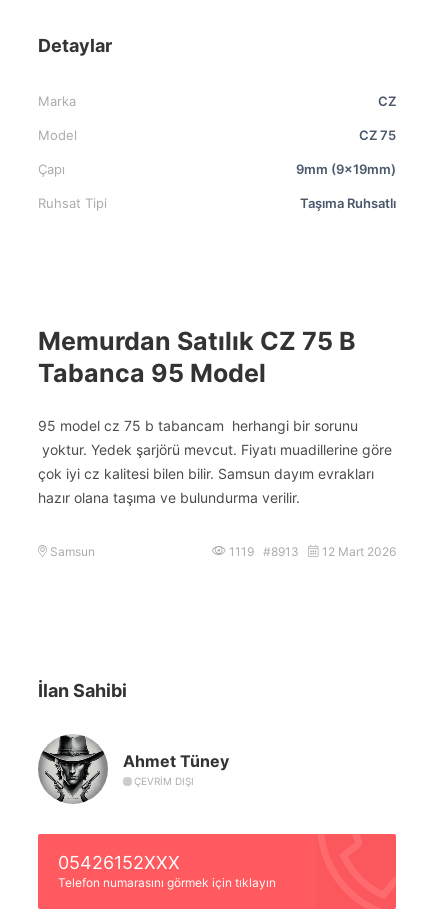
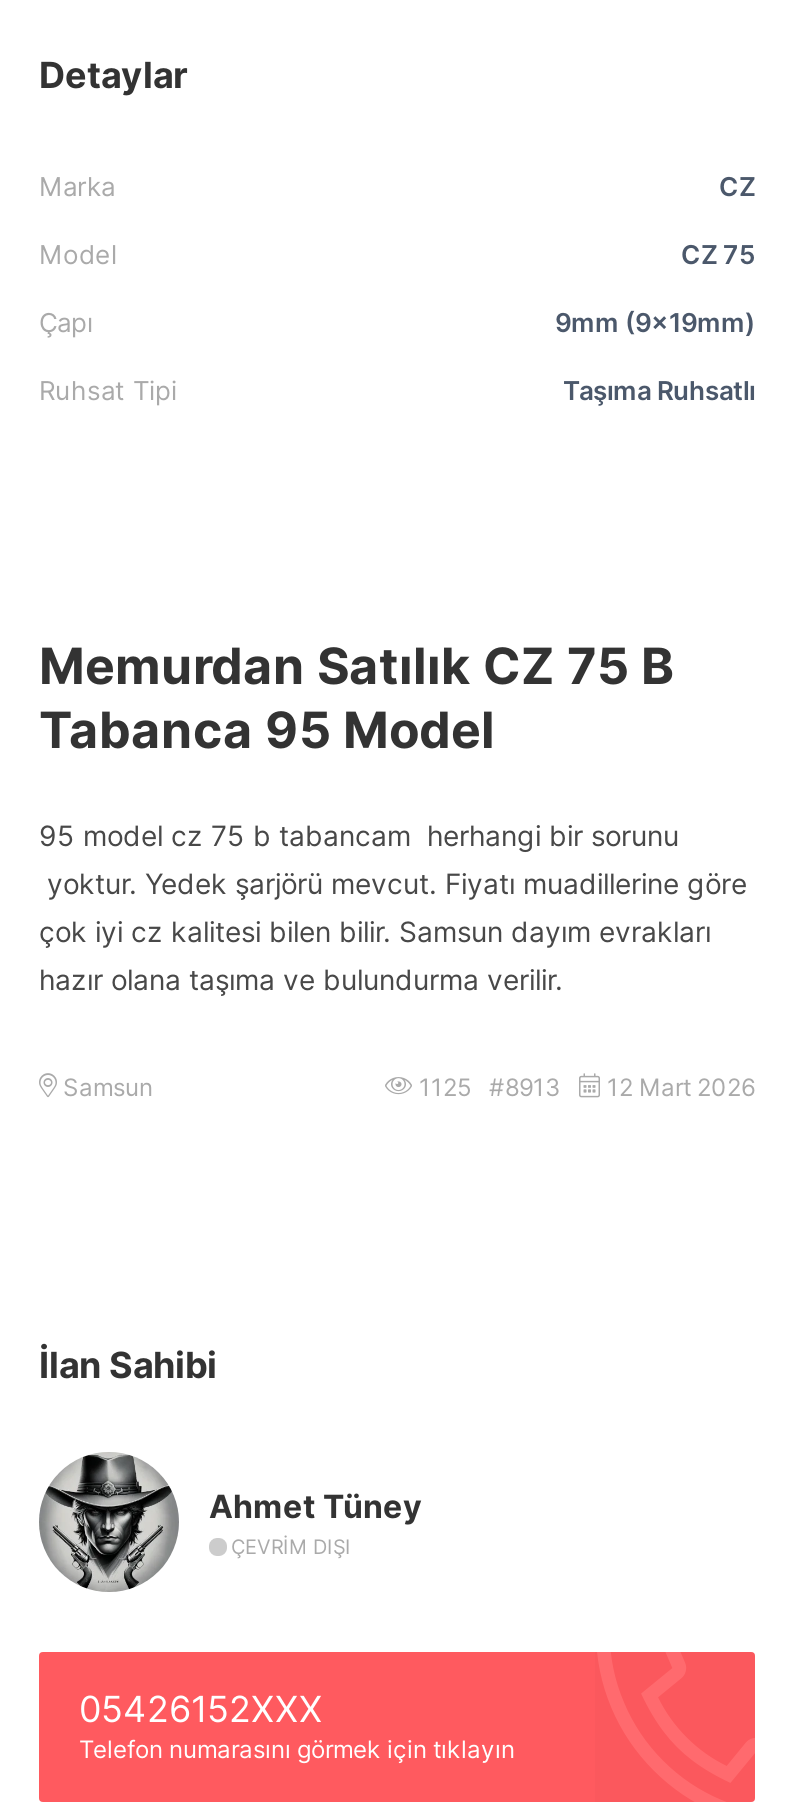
[226,544,396,559] 1119 #8913 12 Mart 2026 -> [413,1071,755,1101] 1125 #8913 12 Mart 2026

